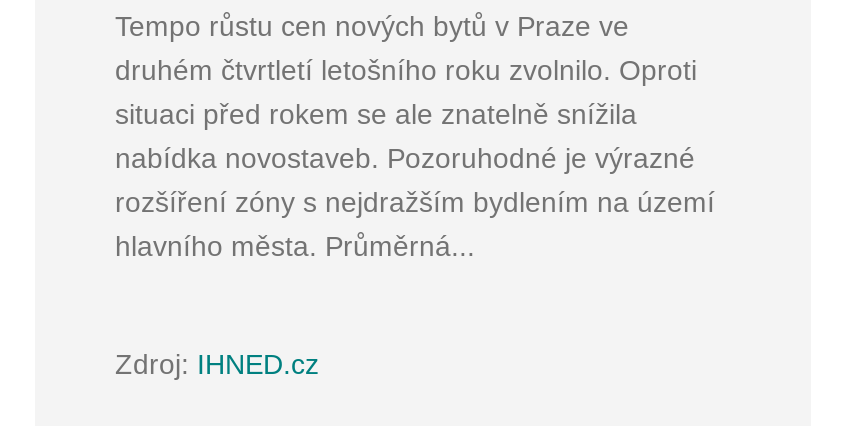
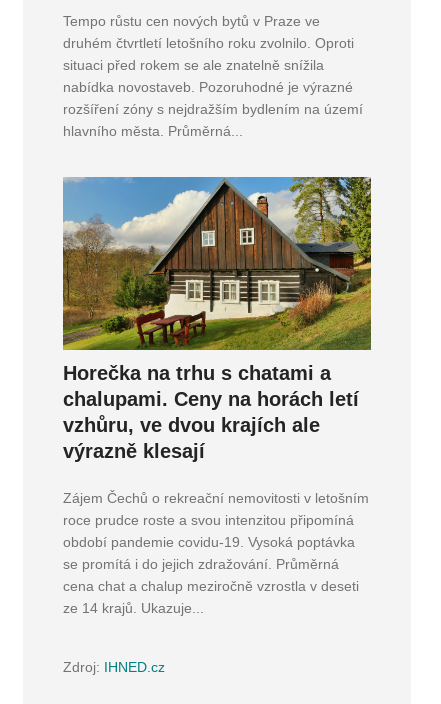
none -> [62,176,372,616] [image] | Horečka na trhu s chatami a | chalupami. Ceny na horách letí | vzhůru, ve dvou krajích ale | výrazně klesají | Zájem Čechů o rekreační nemovitosti v letošním | roce prudce roste a svou intenzitou připomíná | období pandemie covidu-19. Vysoká poptávka | se promítá i do jejich zdražování. Průměrná | cena chat a chalup meziročně vzrostla v deseti | ze 14 krajů. Ukazuje...

